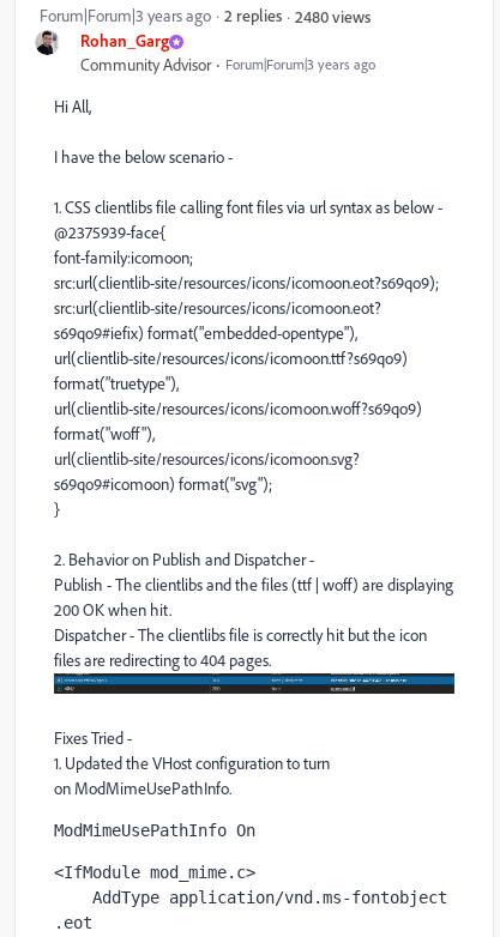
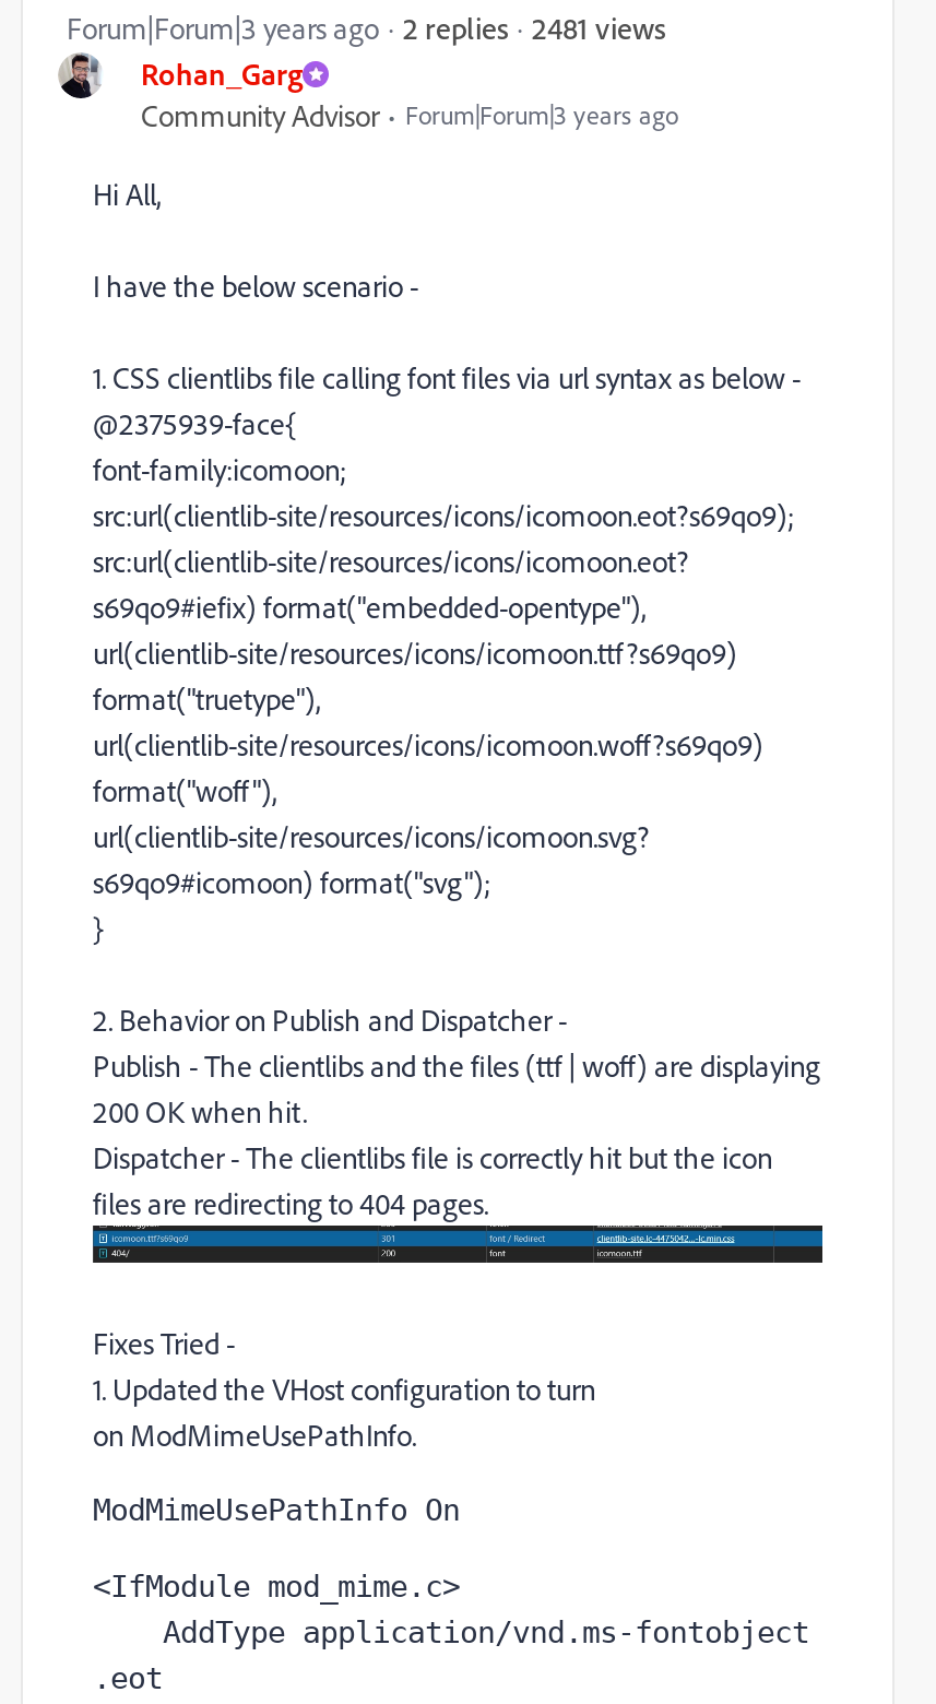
[295,5,371,26] 2480 views -> [532,8,665,45] 2481 views

